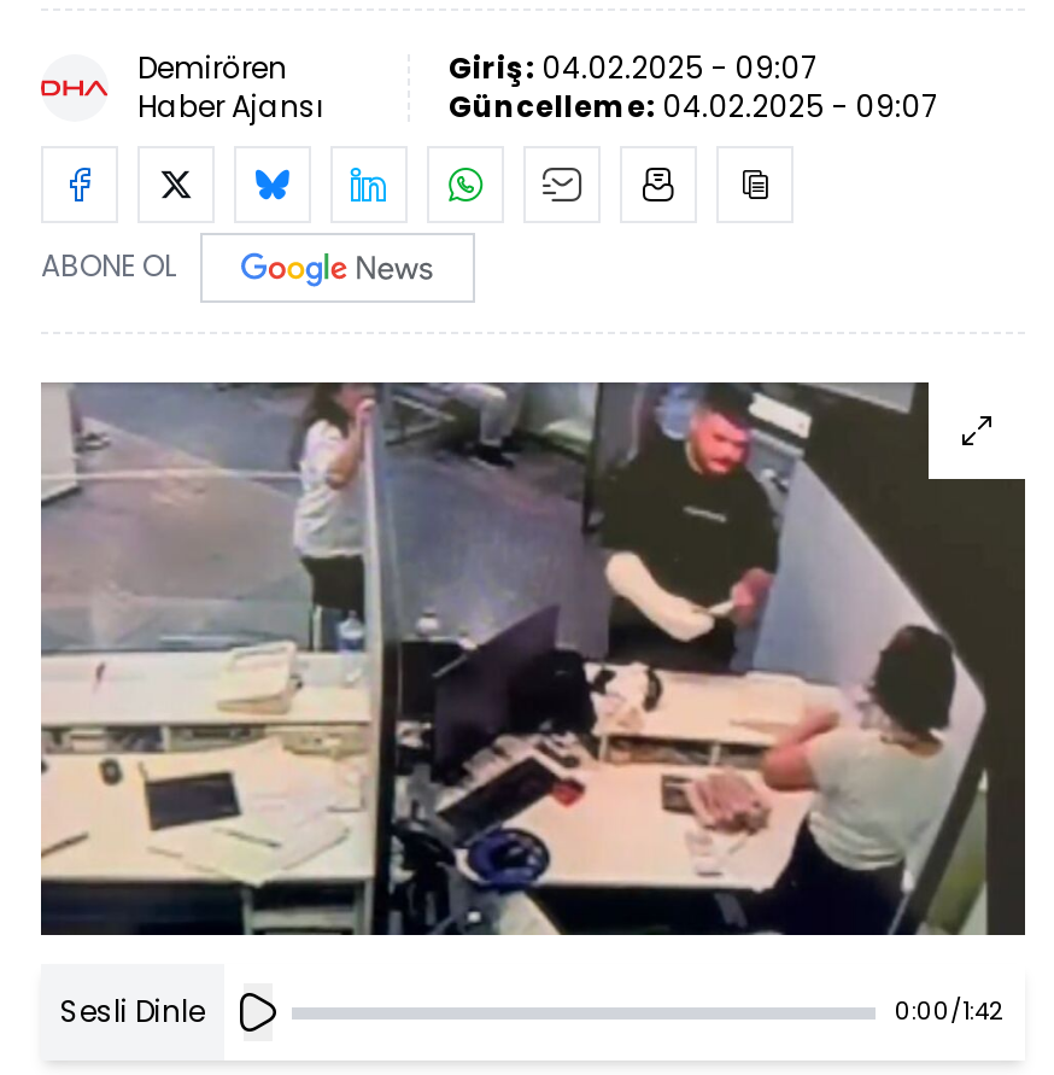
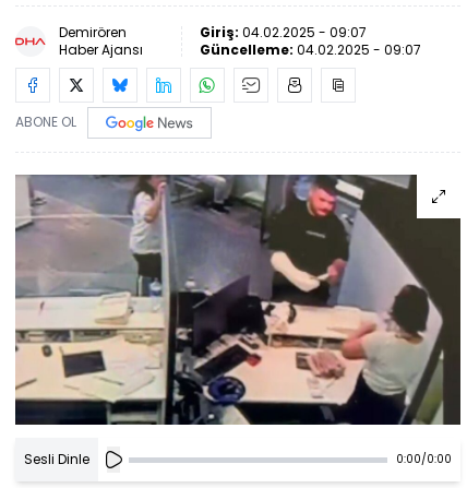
[895,994,1006,1030] 0:00/1:42 -> [396,451,452,468] 0:00/0:00

